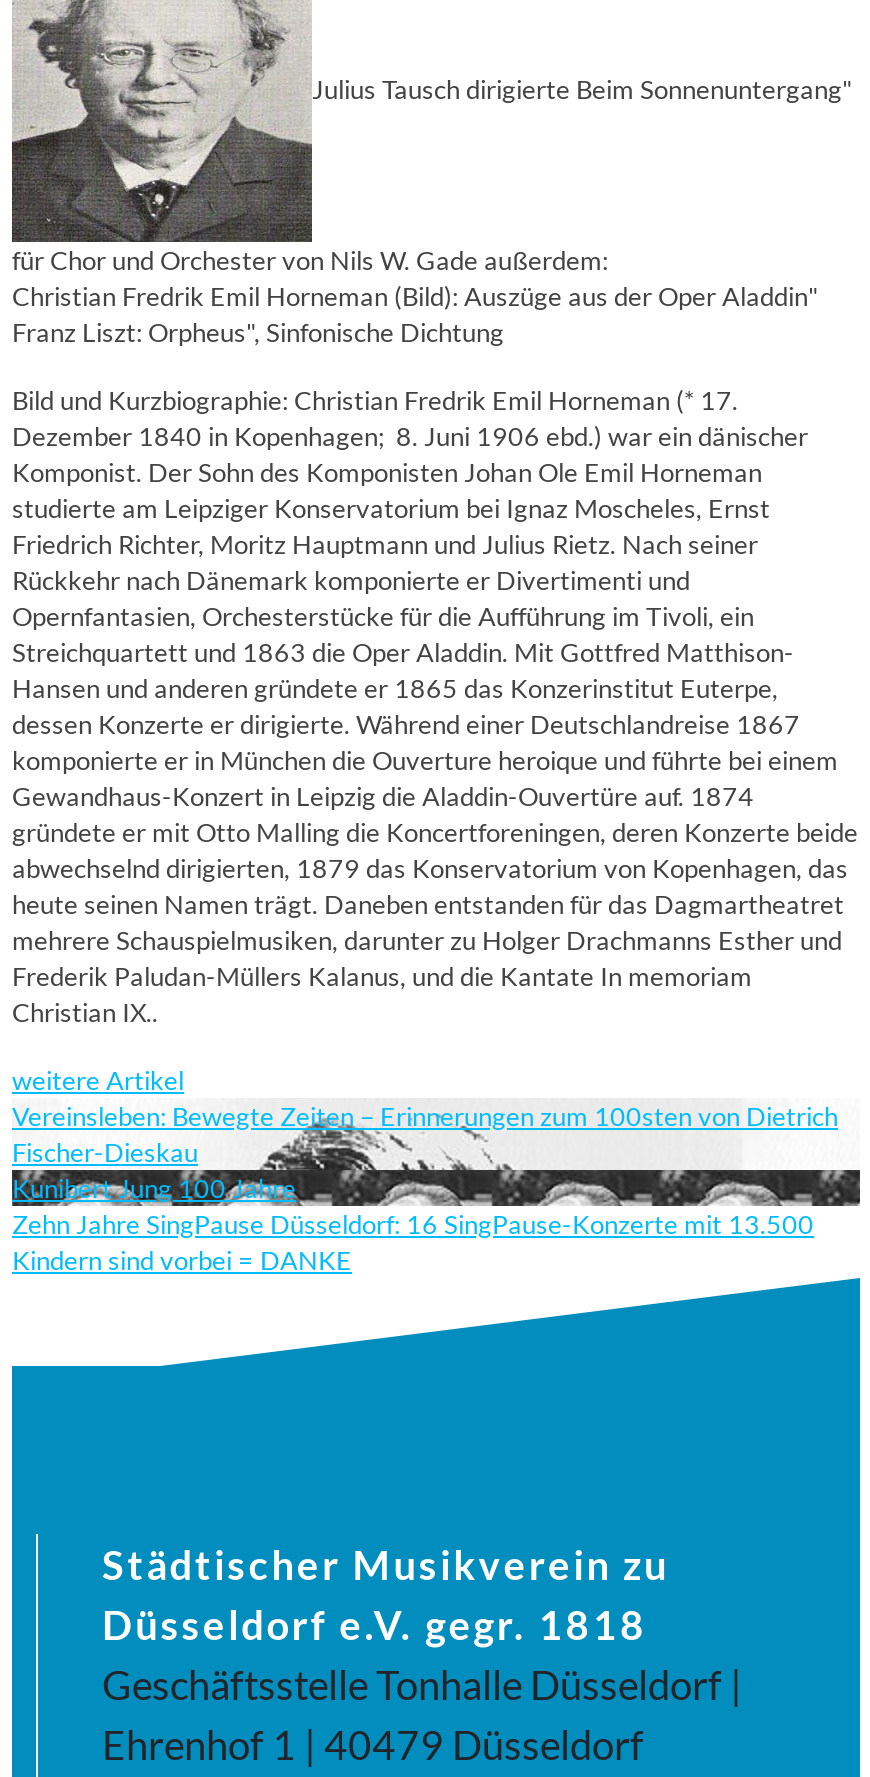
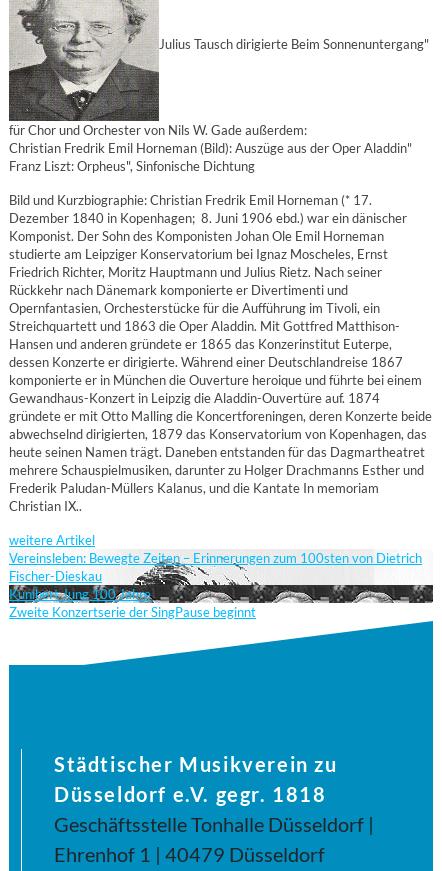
[12,1208,814,1276] Zehn Jahre SingPause Düsseldorf: 16 SingPause-Konzerte mit 13.500 | Kindern sind vorbei = DANKE -> [9,604,256,620] Zweite Konzertserie der SingPause beginnt

